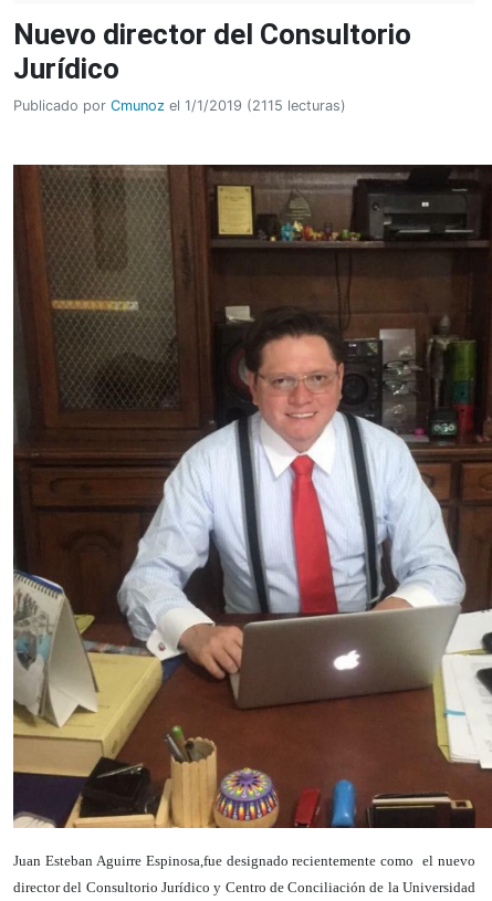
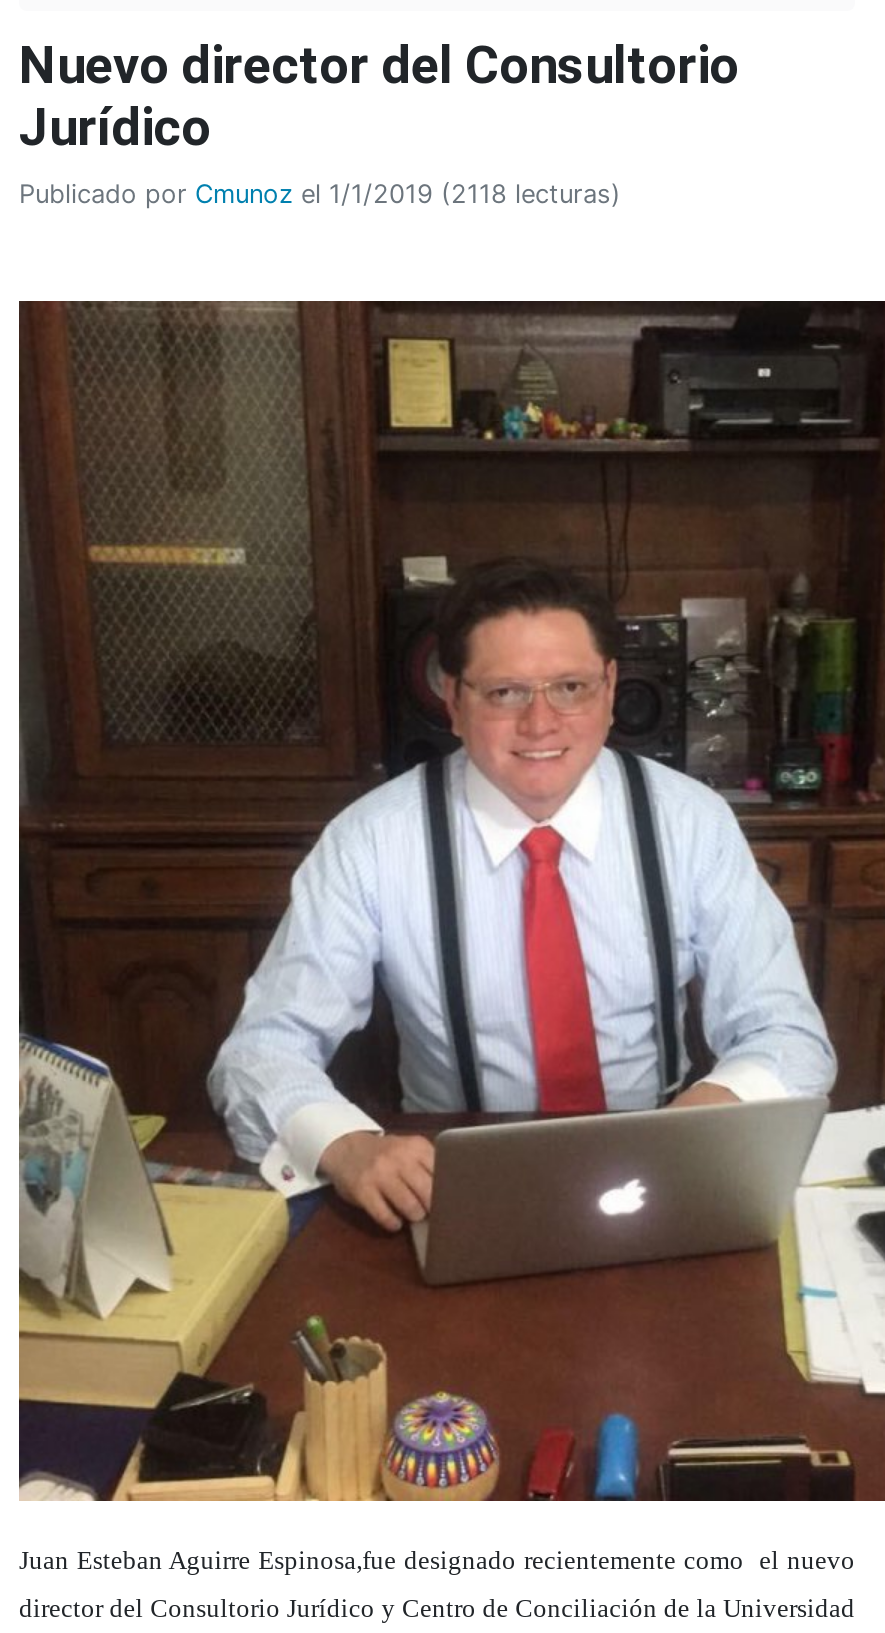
[13,98,346,114] Publicado por Cmunoz el 1/1/2019 (2115 lecturas) -> [19,180,621,210] Publicado por Cmunoz el 1/1/2019 (2118 lecturas)

